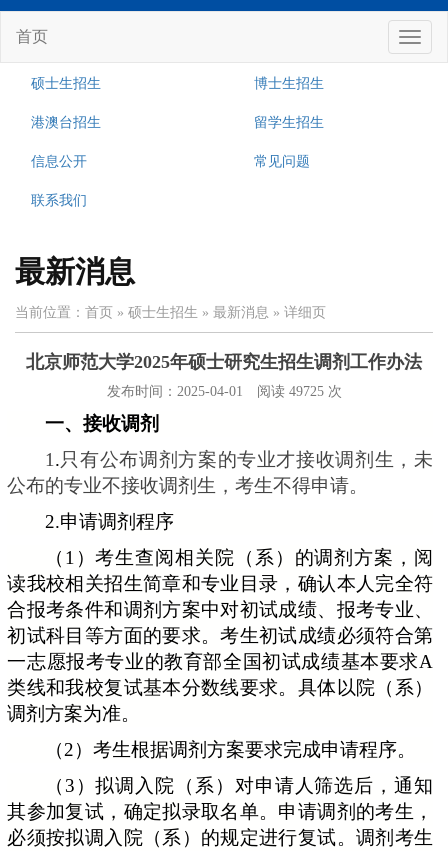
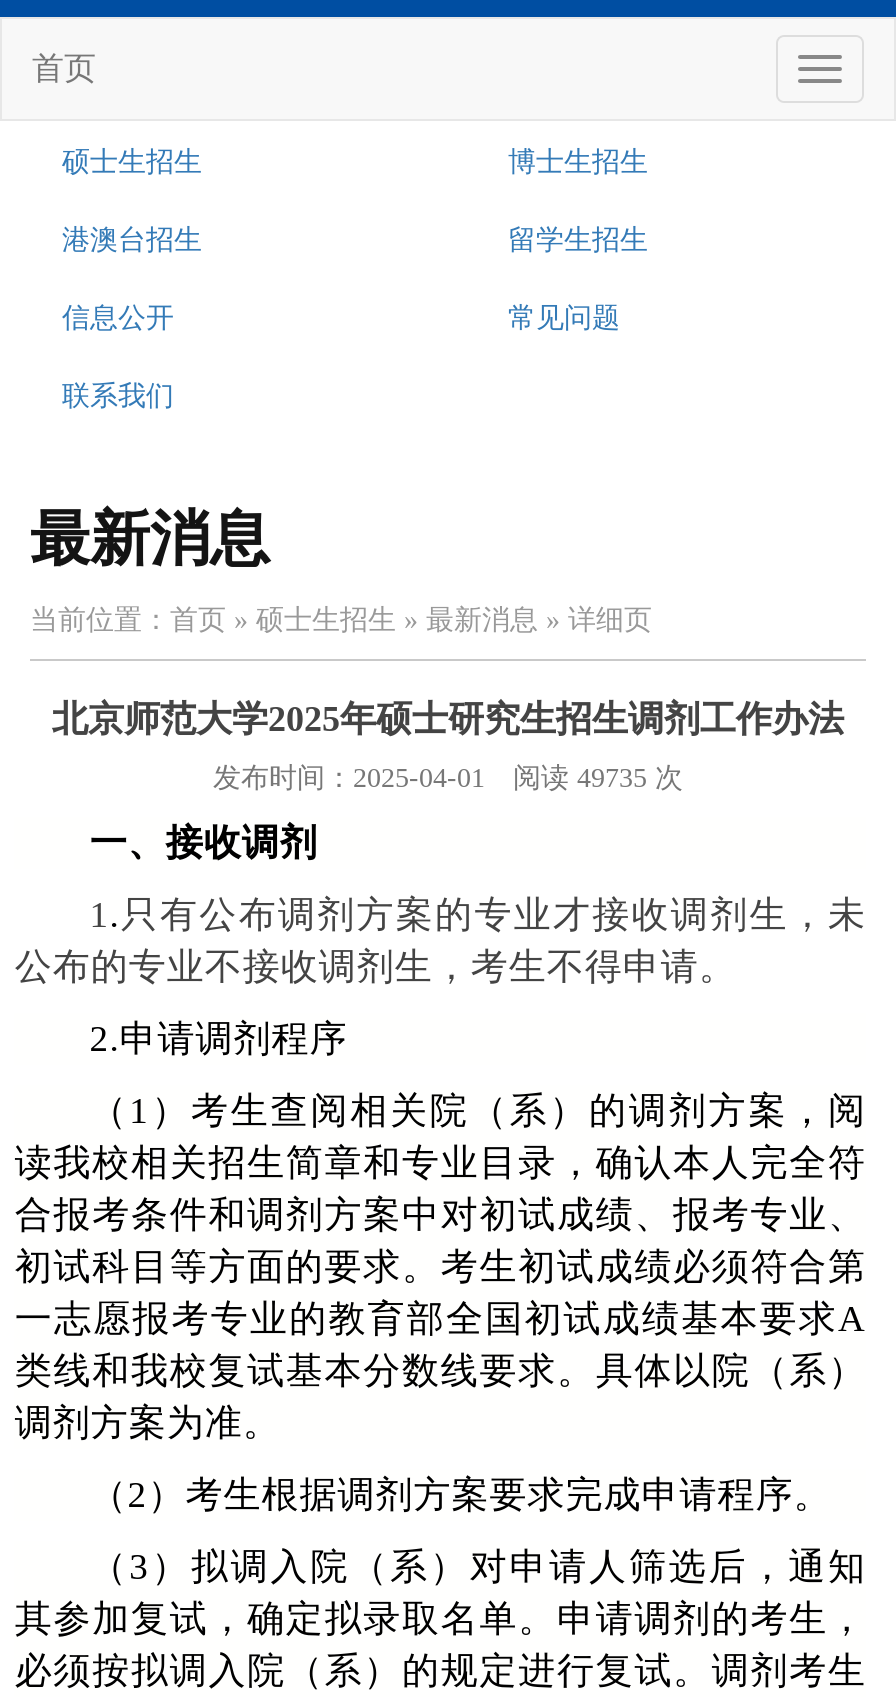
[106,384,341,399] 发布时间：2025-04-01阅读 49725 次 -> [213,763,683,793] 发布时间：2025-04-01阅读 49735 次

